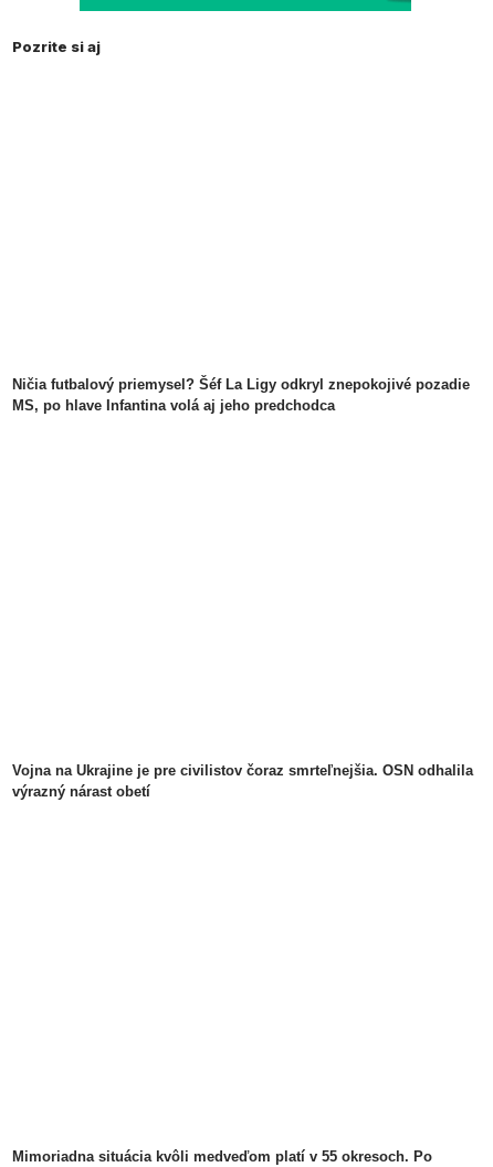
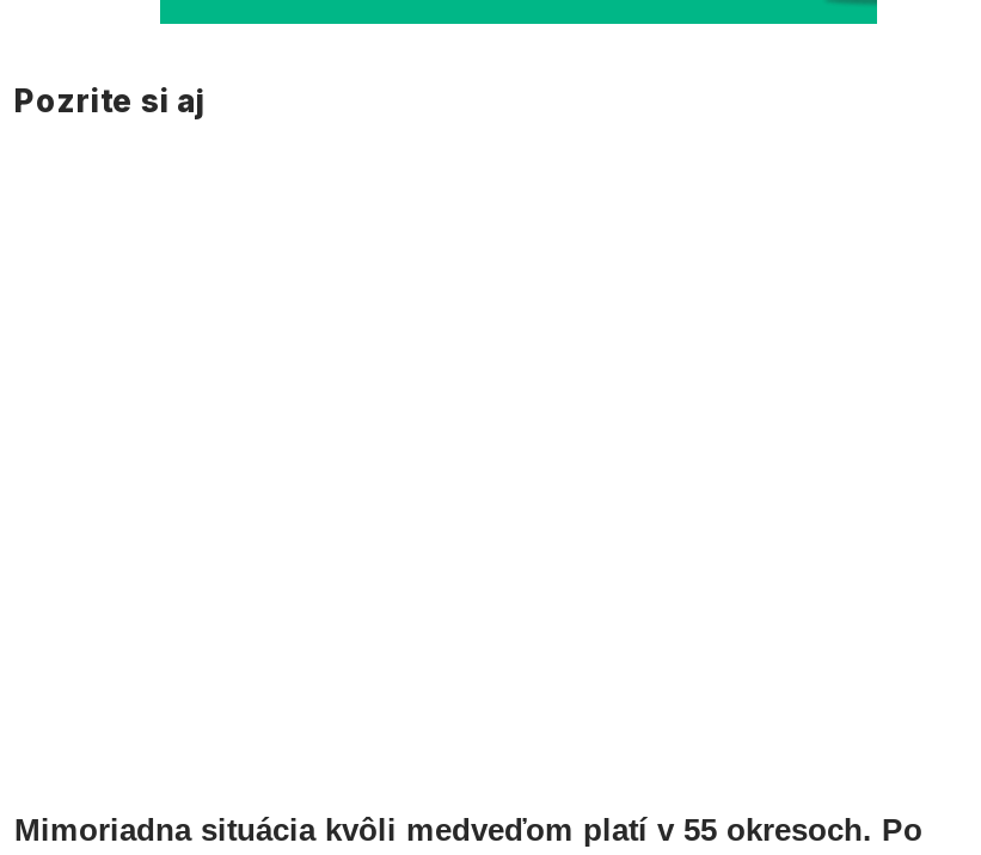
[12,377,470,414] Ničia futbalový priemysel? Šéf La Ligy odkryl znepokojivé pozadie | MS, po hlave Infantina volá aj jeho predchodca -> none
[12,762,473,800] Vojna na Ukrajine je pre civilistov čoraz smrteľnejšia. OSN odhalila | výrazný nárast obetí -> none

